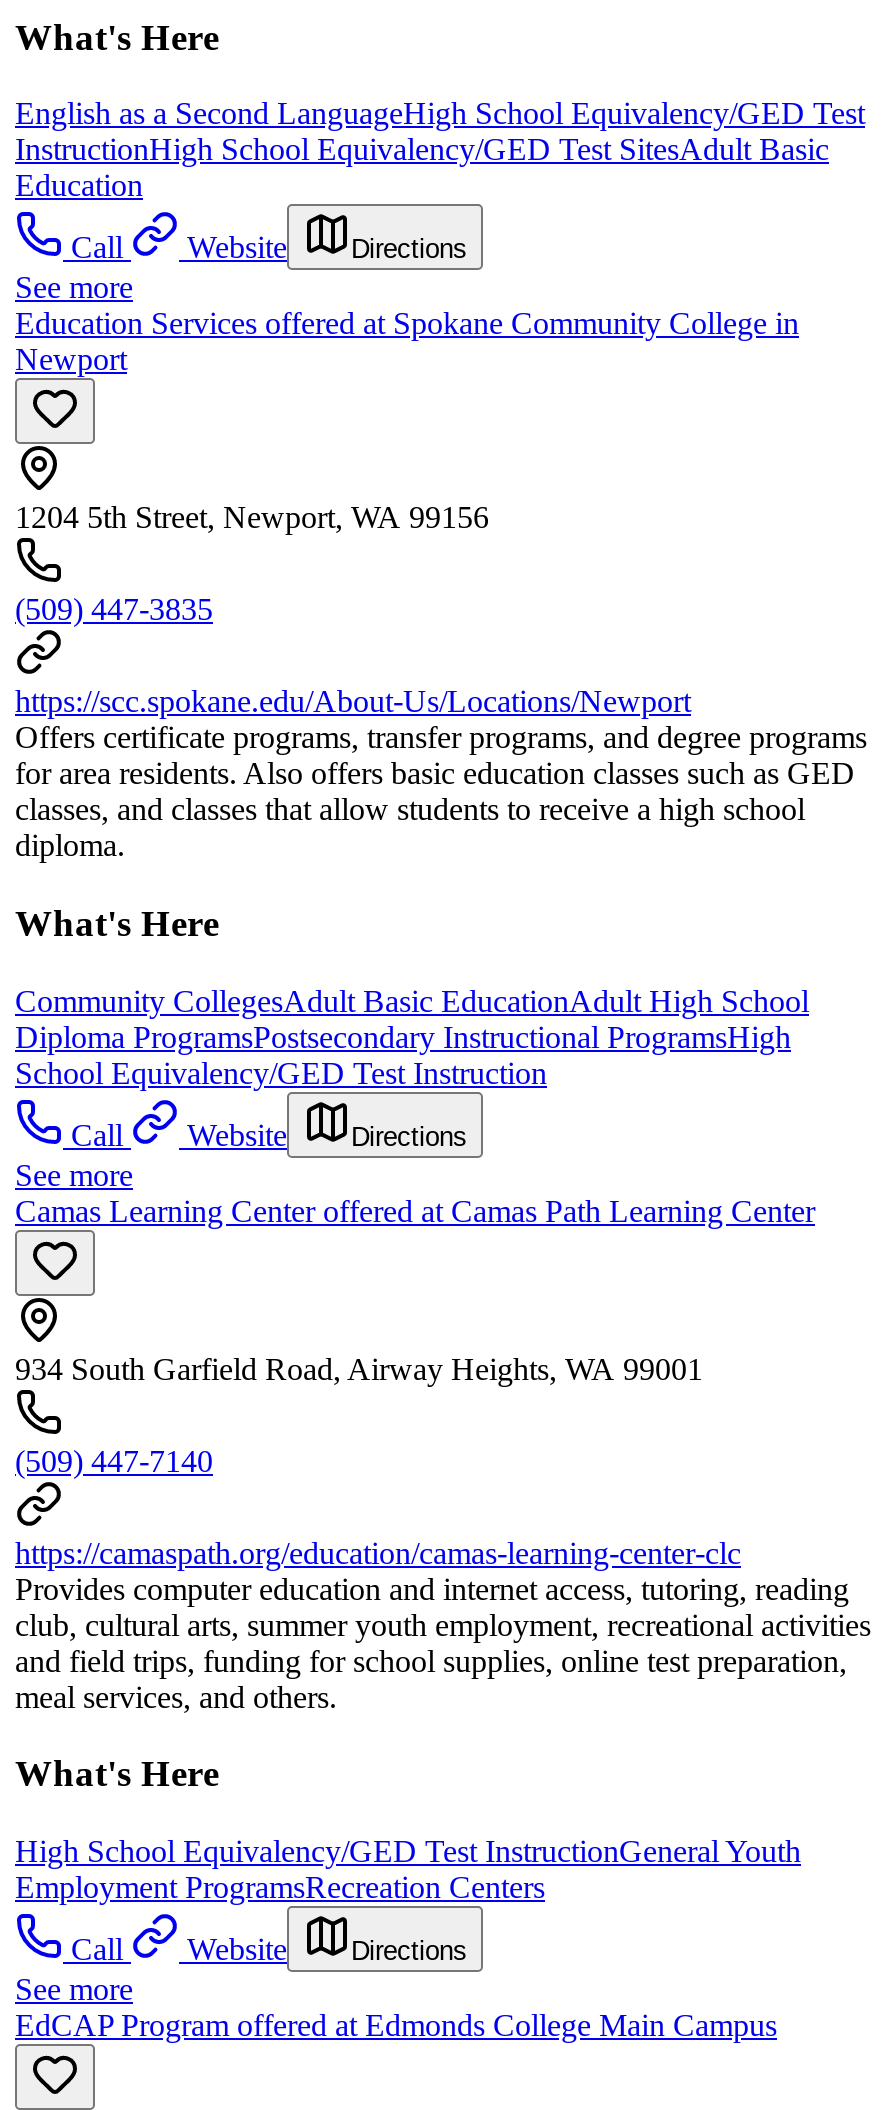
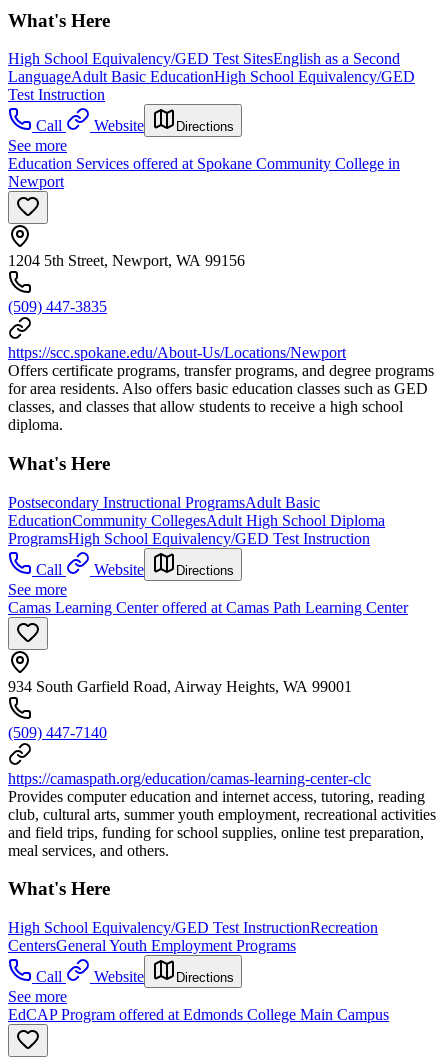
[15,97,865,203] English as a Second LanguageHigh School Equivalency/GED Test | InstructionHigh School Equivalency/GED Test SitesAdult Basic | Education -> [8,50,415,103] High School Equivalency/GED Test SitesEnglish as a Second | LanguageAdult Basic EducationHigh School Equivalency/GED | Test Instruction
[15,983,809,1089] Community CollegesAdult Basic EducationAdult High School | Diploma ProgramsPostsecondary Instructional ProgramsHigh | School Equivalency/GED Test Instruction -> [8,494,385,547] Postsecondary Instructional ProgramsAdult Basic | EducationCommunity CollegesAdult High School Diploma | ProgramsHigh School Equivalency/GED Test Instruction
[15,1834,801,1904] High School Equivalency/GED Test InstructionGeneral Youth | Employment ProgramsRecreation Centers -> [8,919,378,954] High School Equivalency/GED Test InstructionRecreation | CentersGeneral Youth Employment Programs

